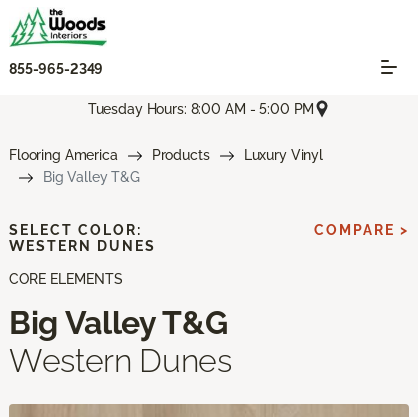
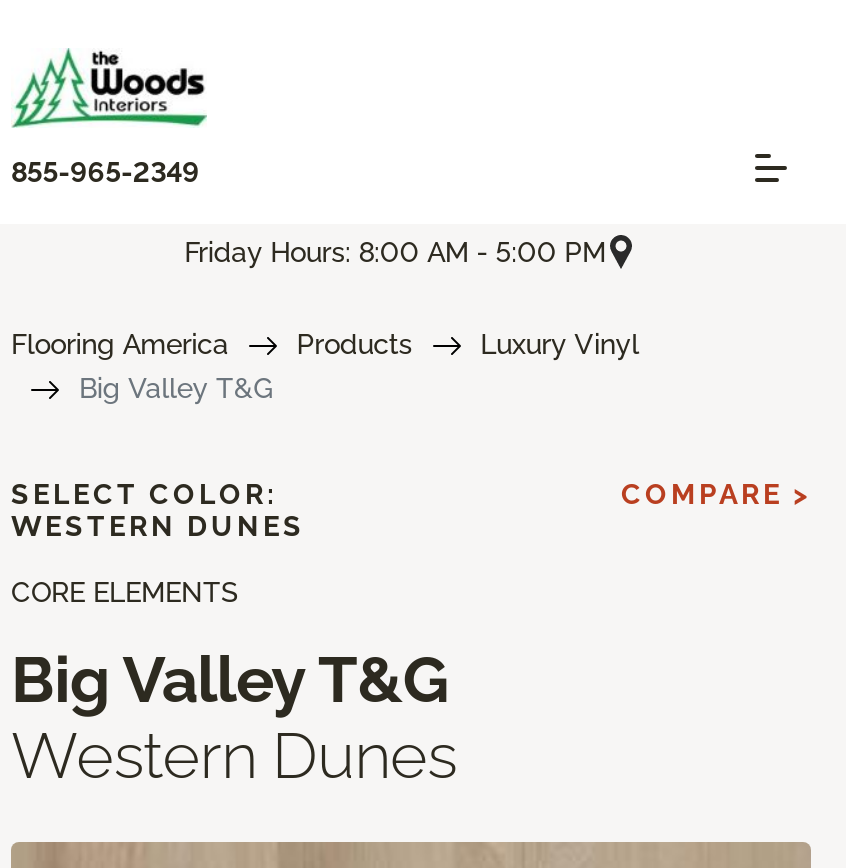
[88,101,314,117] Tuesday Hours: 8:00 AM - 5:00 PM -> [184,235,606,267] Friday Hours: 8:00 AM - 5:00 PM

